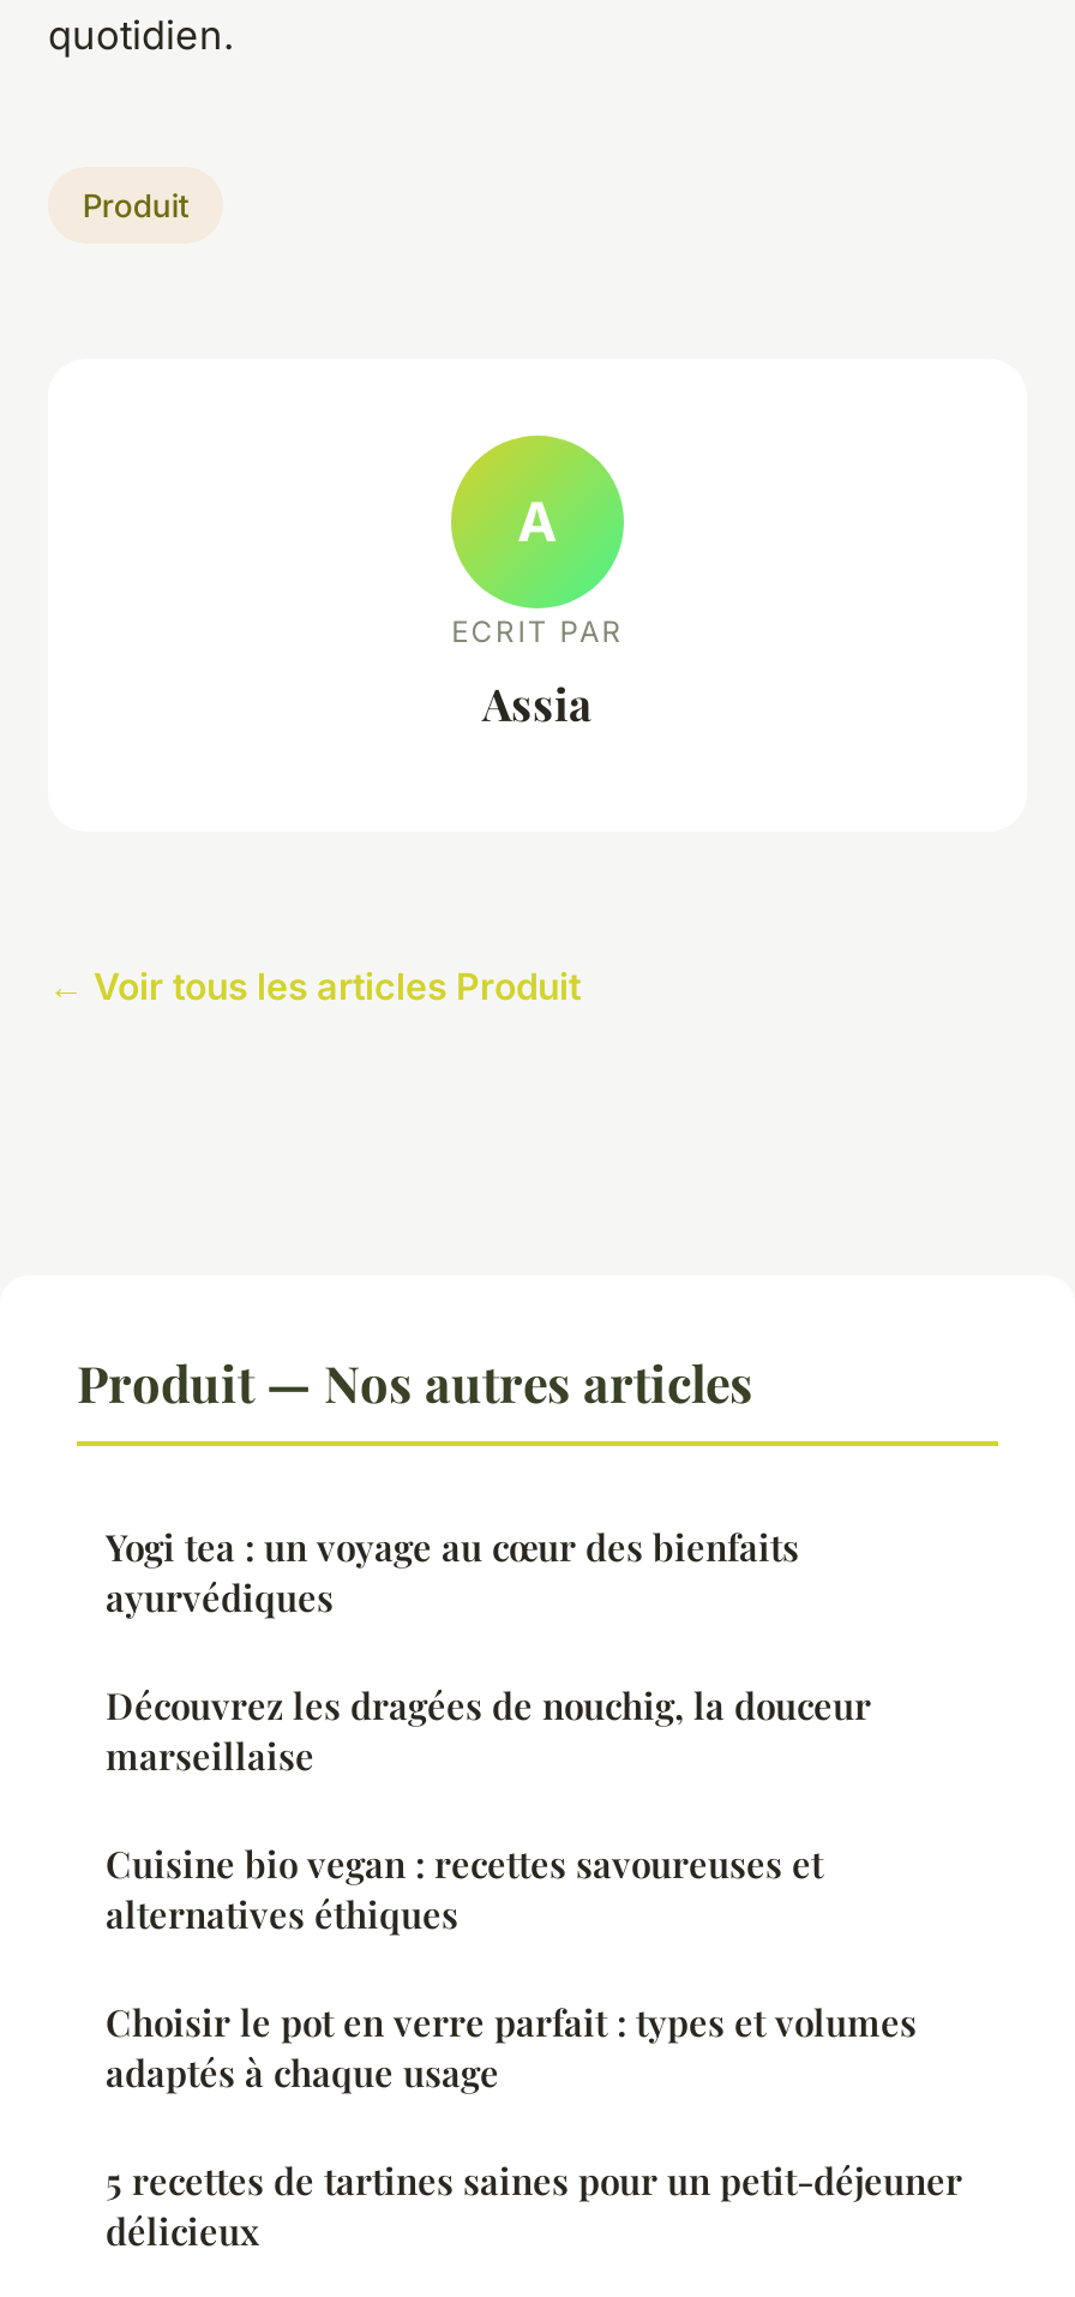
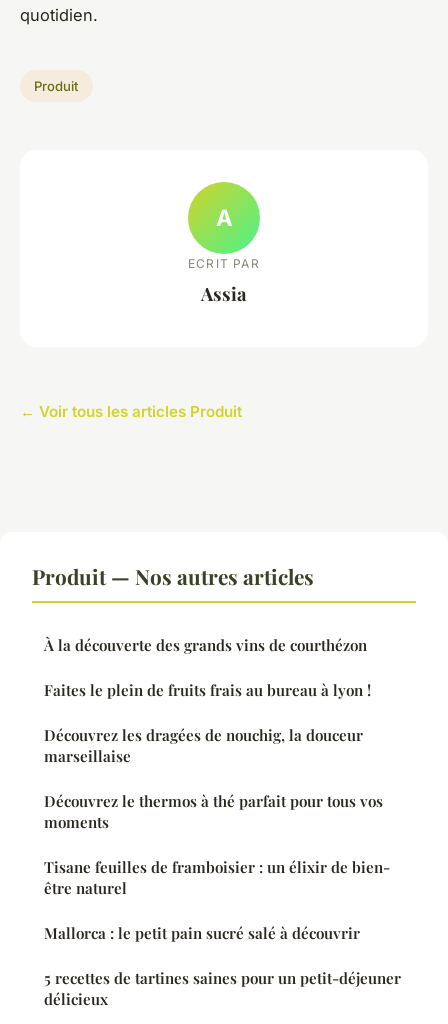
[106,1523,799,1621] Yogi tea : un voyage au cœur des bienfaits | ayurvédiques -> [44,635,371,700] À la découverte des grands vins de courthézon | Faites le plein de fruits frais au bureau à lyon !
[106,1840,917,2096] Cuisine bio vegan : recettes savoureuses et | alternatives éthiques | Choisir le pot en verre parfait : types et volumes | adaptés à chaque usage -> [44,791,390,943] Découvrez le thermos à thé parfait pour tous vos | moments | Tisane feuilles de framboisier : un élixir de bien- | être naturel | Mallorca : le petit pain sucré salé à découvrir

